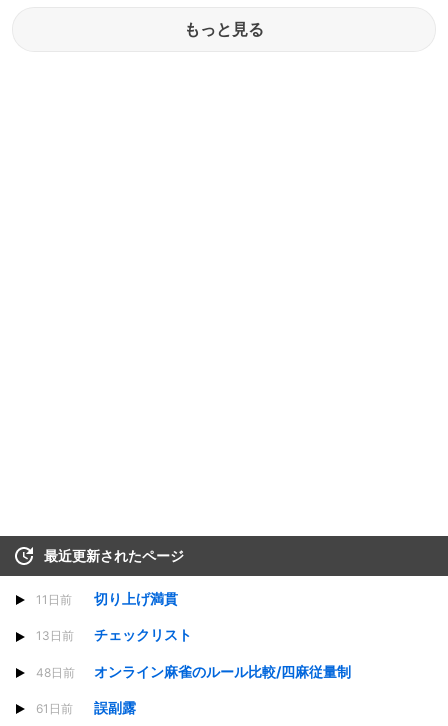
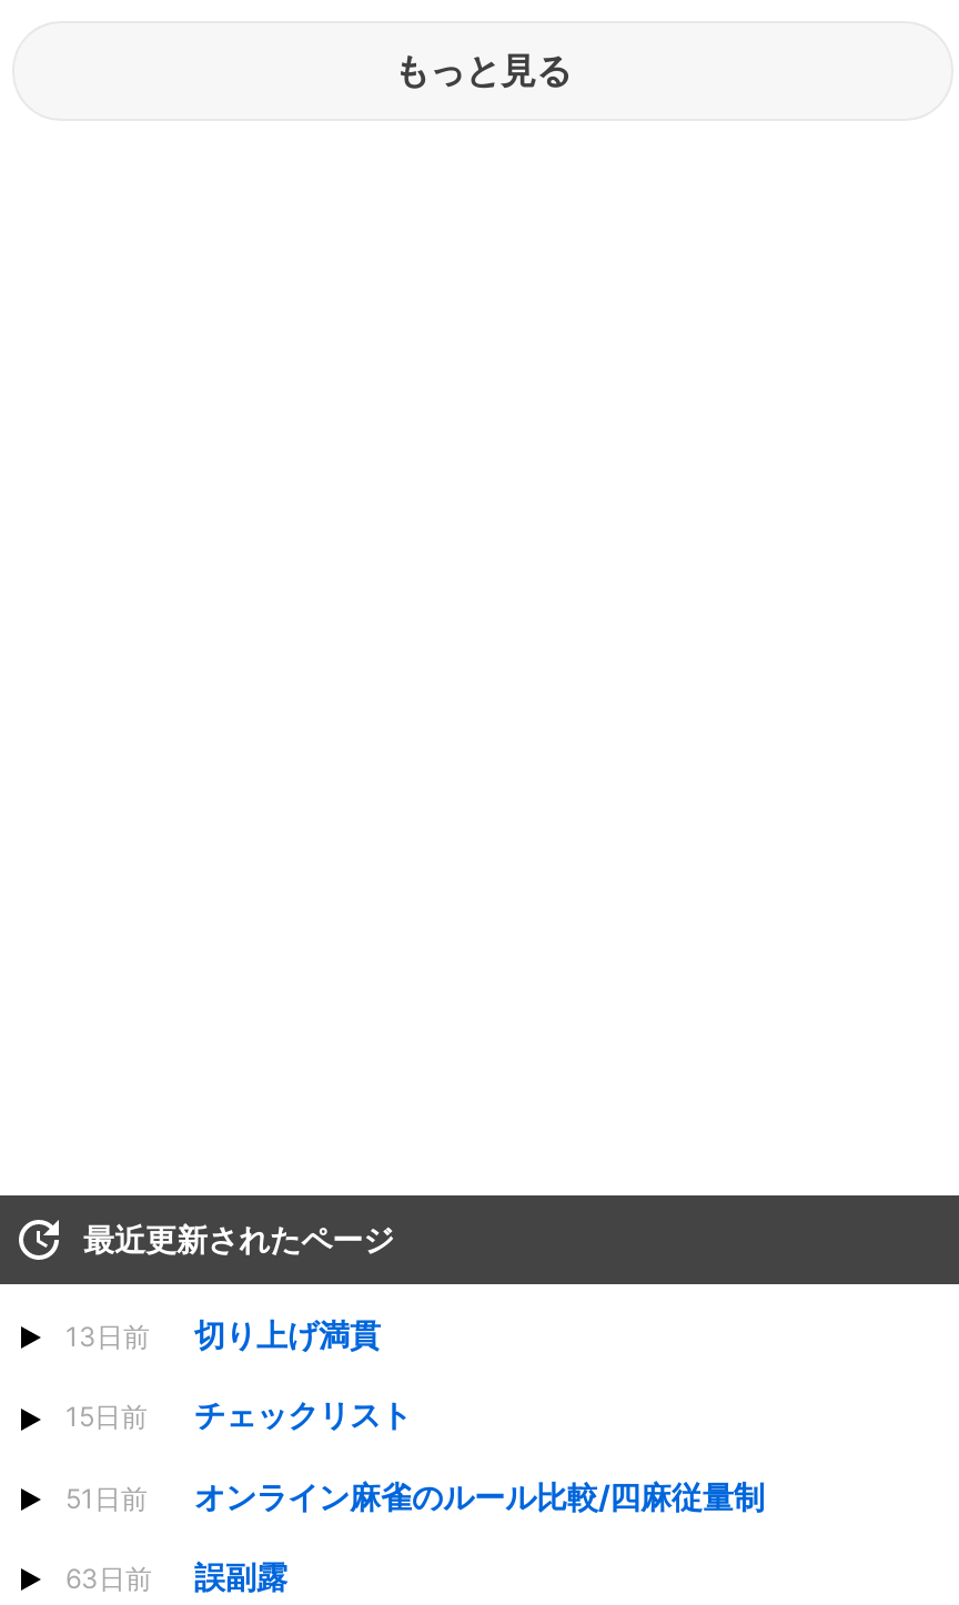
[36,590,178,607] 11日前 切り上げ満貫 -> [65,1316,381,1353] 13日前 切り上げ満貫
[36,626,192,643] 13日前 チェックリスト -> [65,1396,412,1434] 15日前 チェックリスト
[36,663,351,680] 48日前 オンライン麻雀のルール比較/四麻従量制 -> [65,1476,765,1514] 51日前 オンライン麻雀のルール比較/四麻従量制
[36,701,73,716] 61日前 -> [65,1561,152,1595] 63日前

